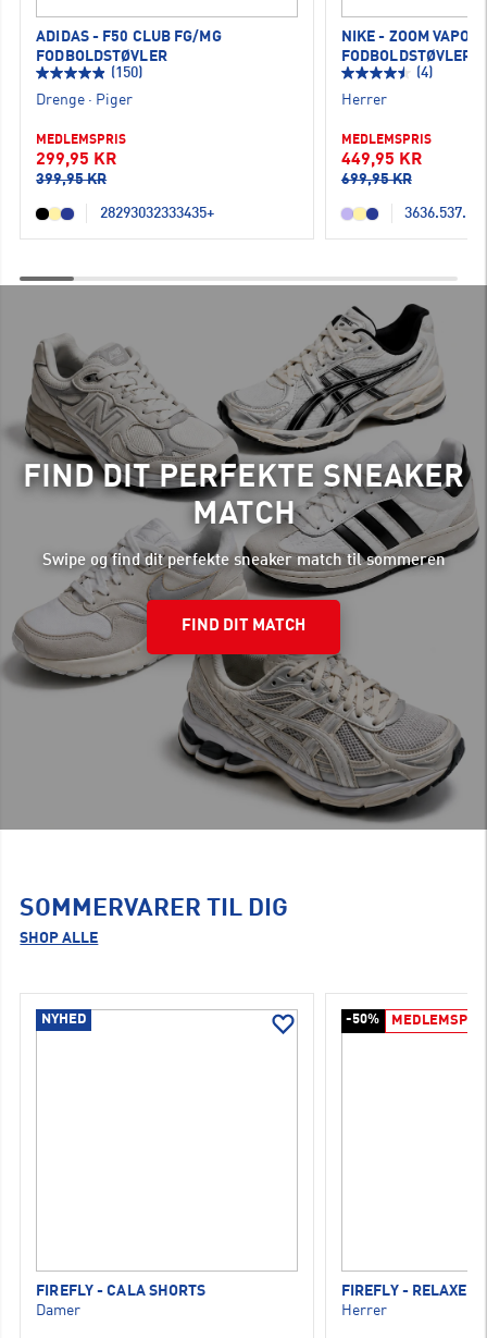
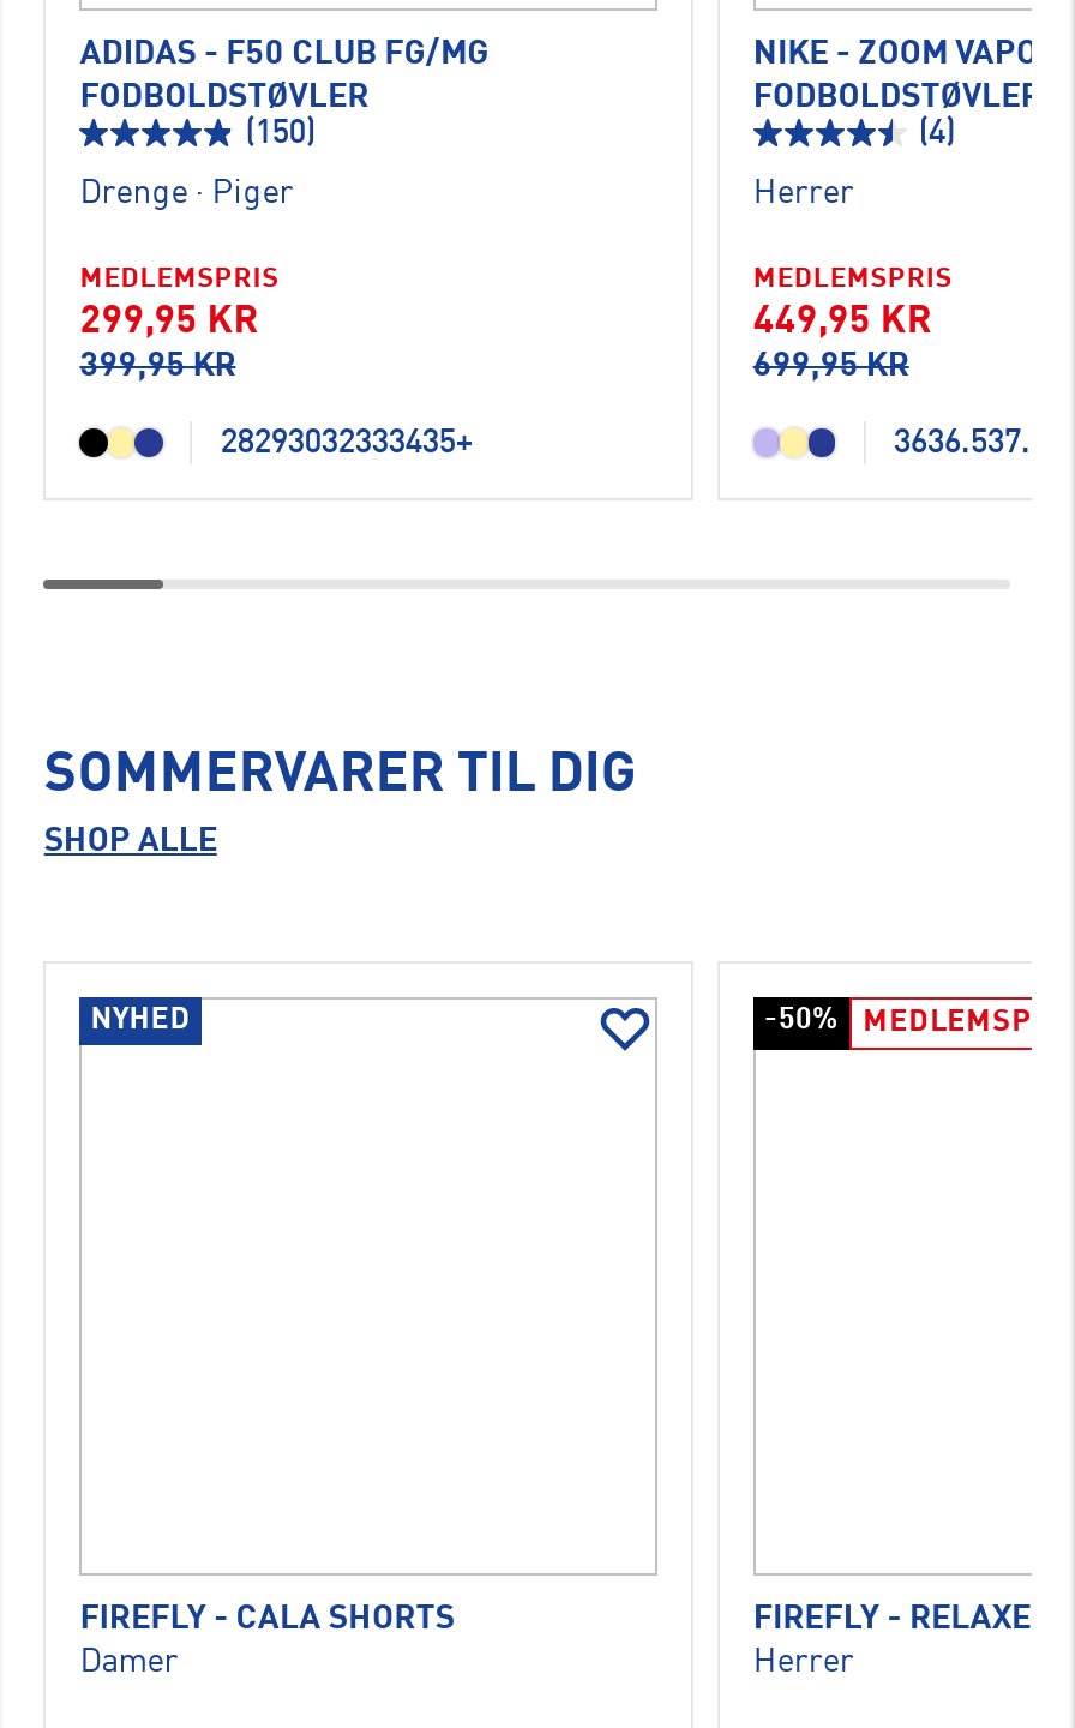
[3,284,484,831] [image] | FIND DIT PERFEKTE SNEAKER | MATCH | Swipe og find dit perfekte sneaker match til sommeren -> none
[182,618,305,634] FIND DIT MATCH -> none

